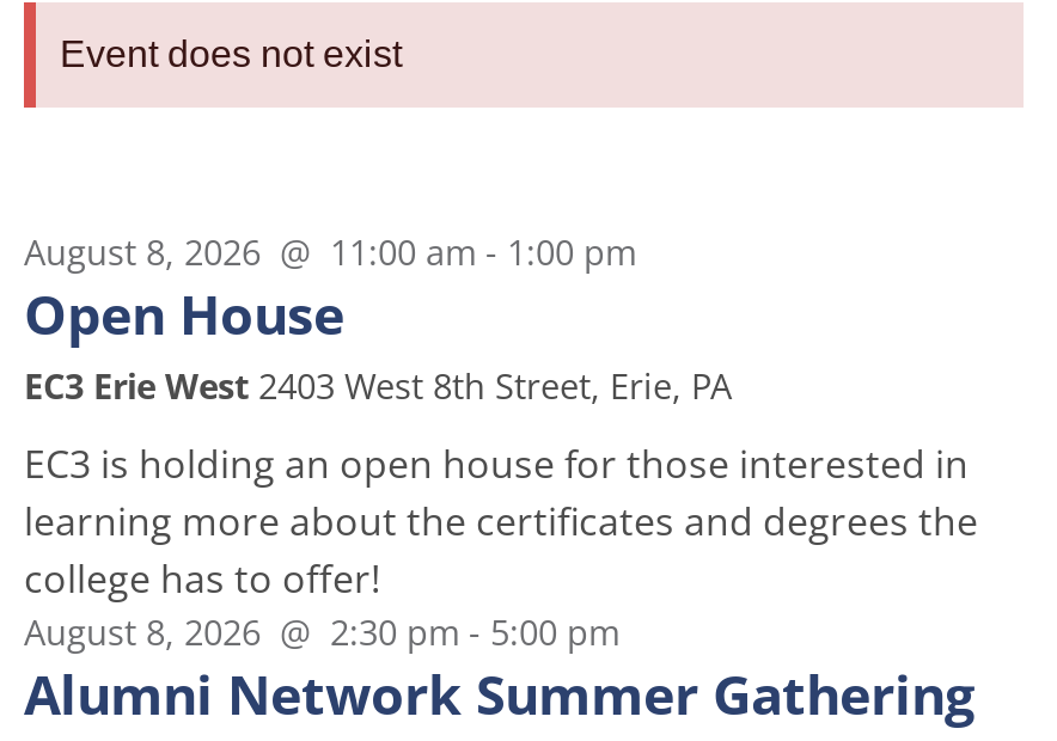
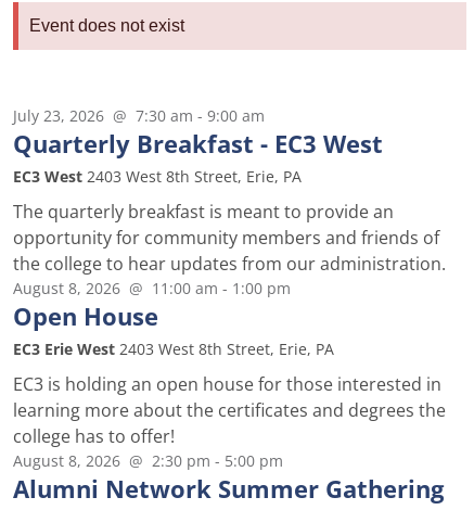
none -> [13,105,446,276] July 23, 2026 @ 7:30 am - 9:00 am | Quarterly Breakfast - EC3 West | EC3 West 2403 West 8th Street, Erie, PA | The quarterly breakfast is meant to provide an | opportunity for community members and friends of | the college to hear updates from our administration.

